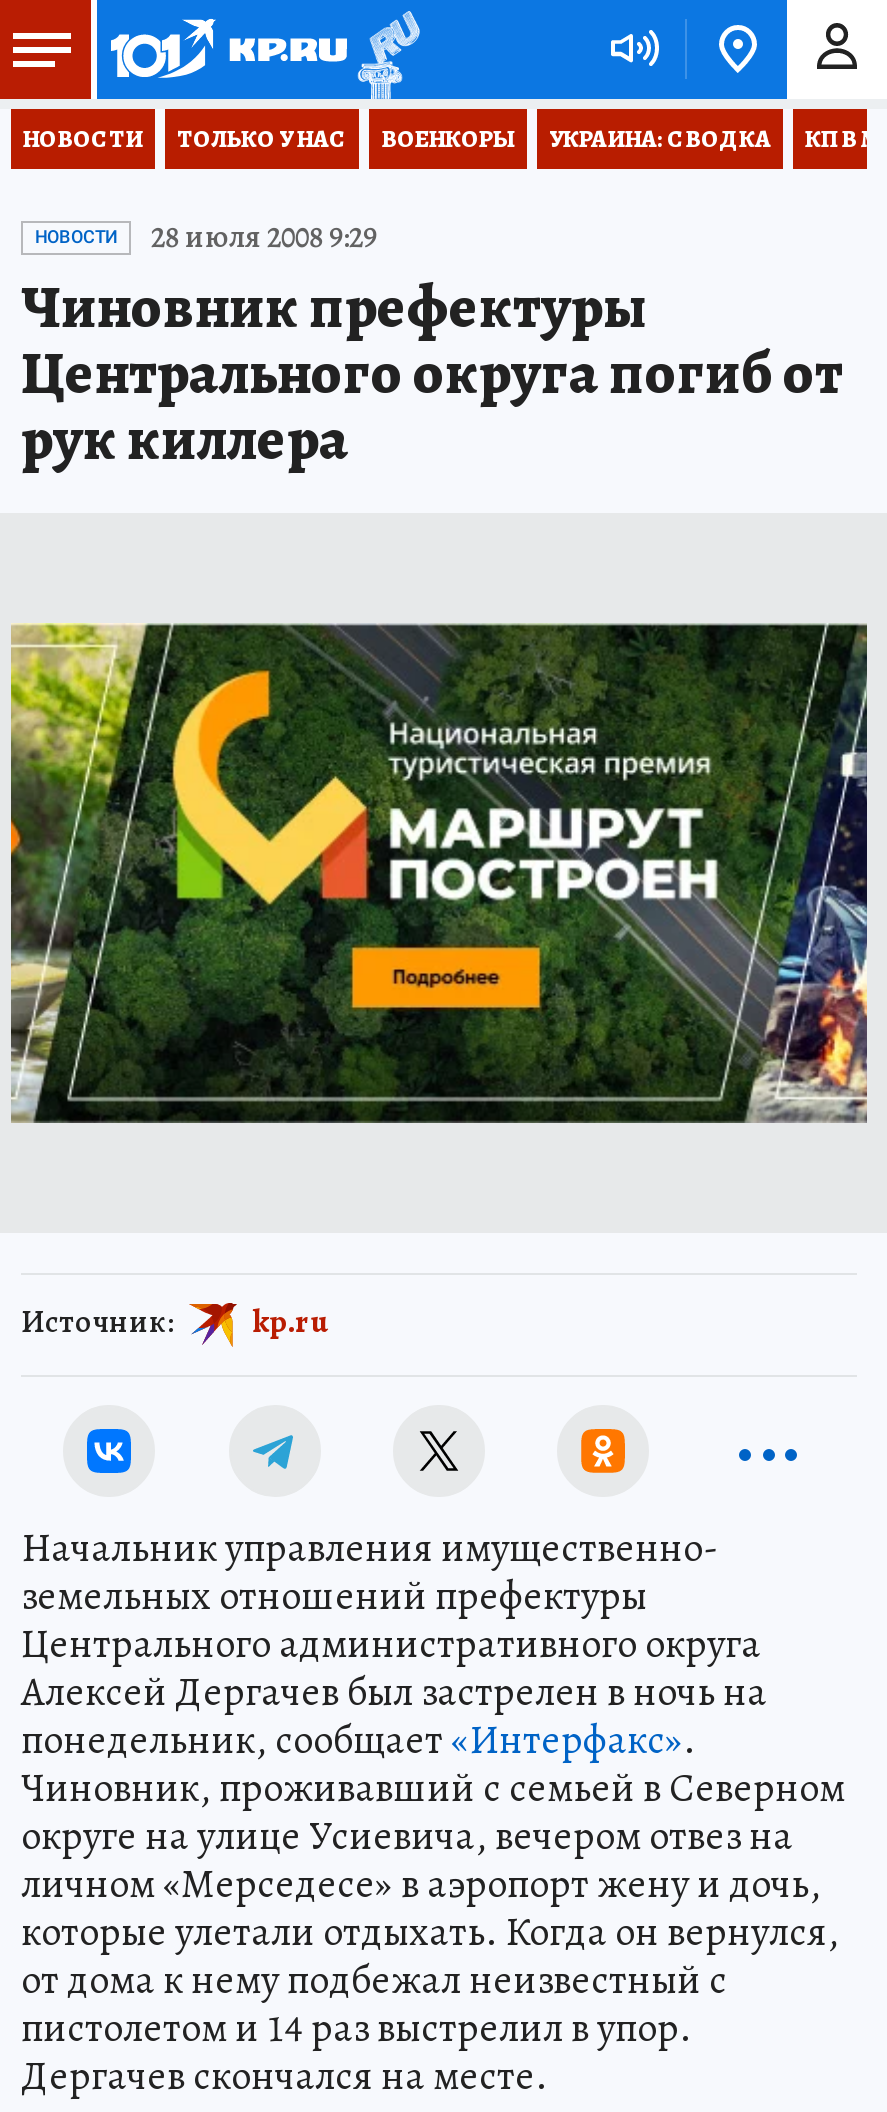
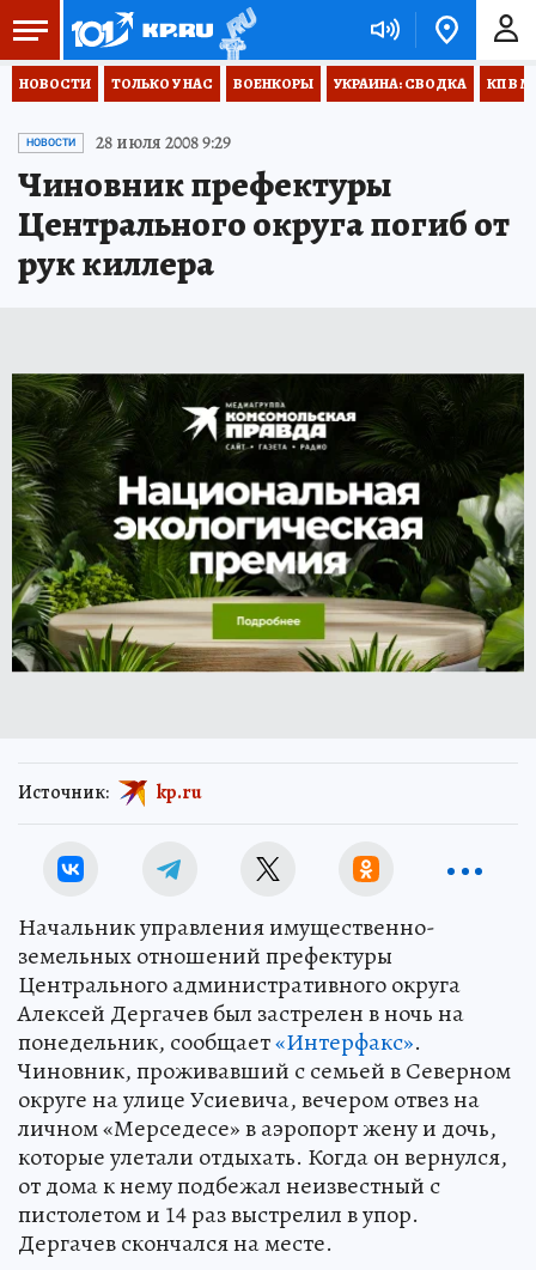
[9,623,869,1125] [image] -> [11,372,525,673] [image]

